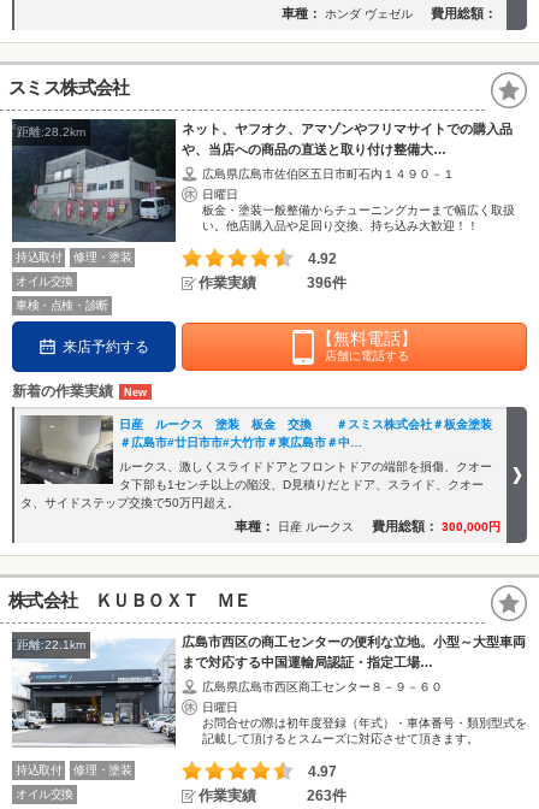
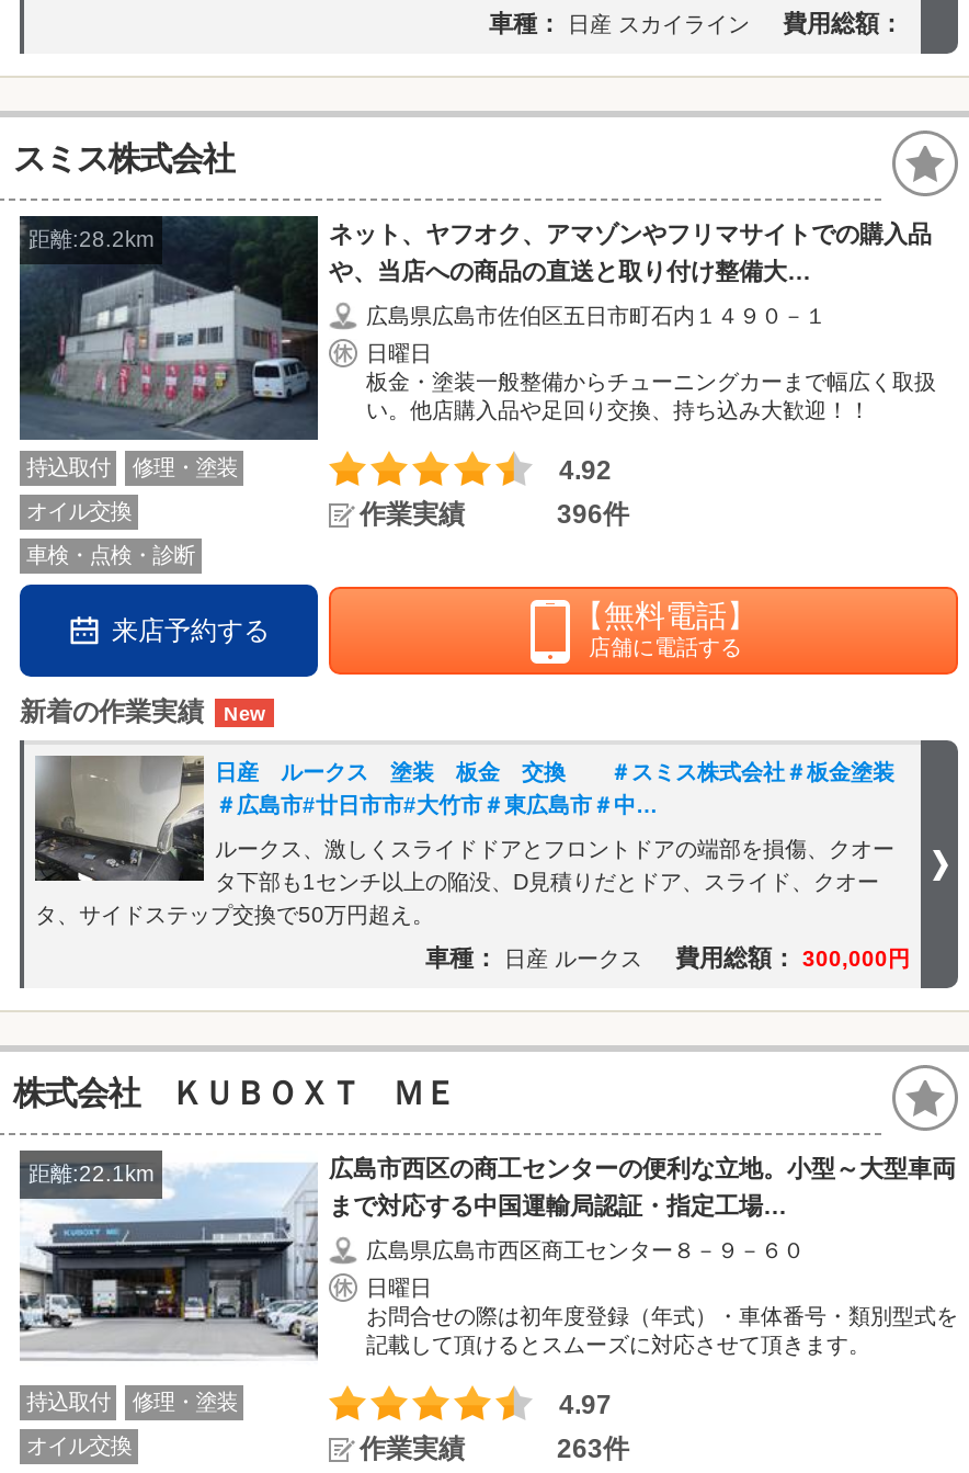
[282,6,413,20] 車種： ホンダ ヴェゼル -> [489,9,750,36] 車種： 日産 スカイライン

